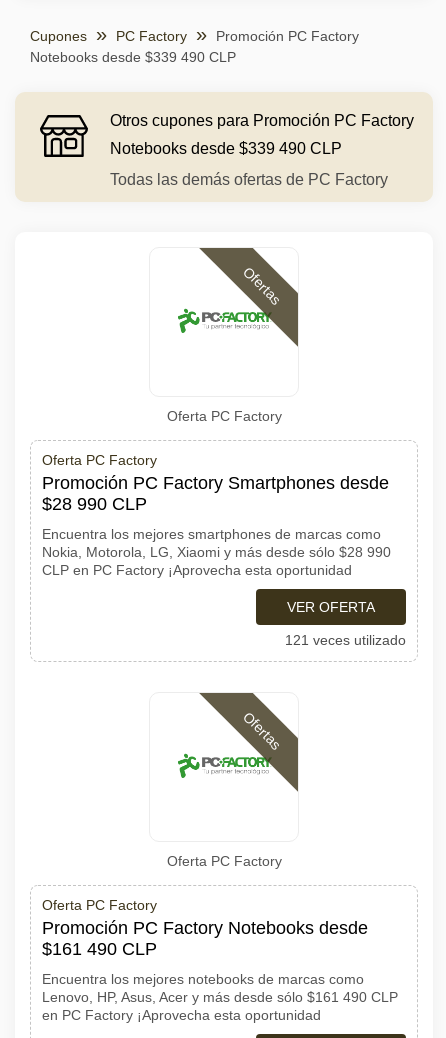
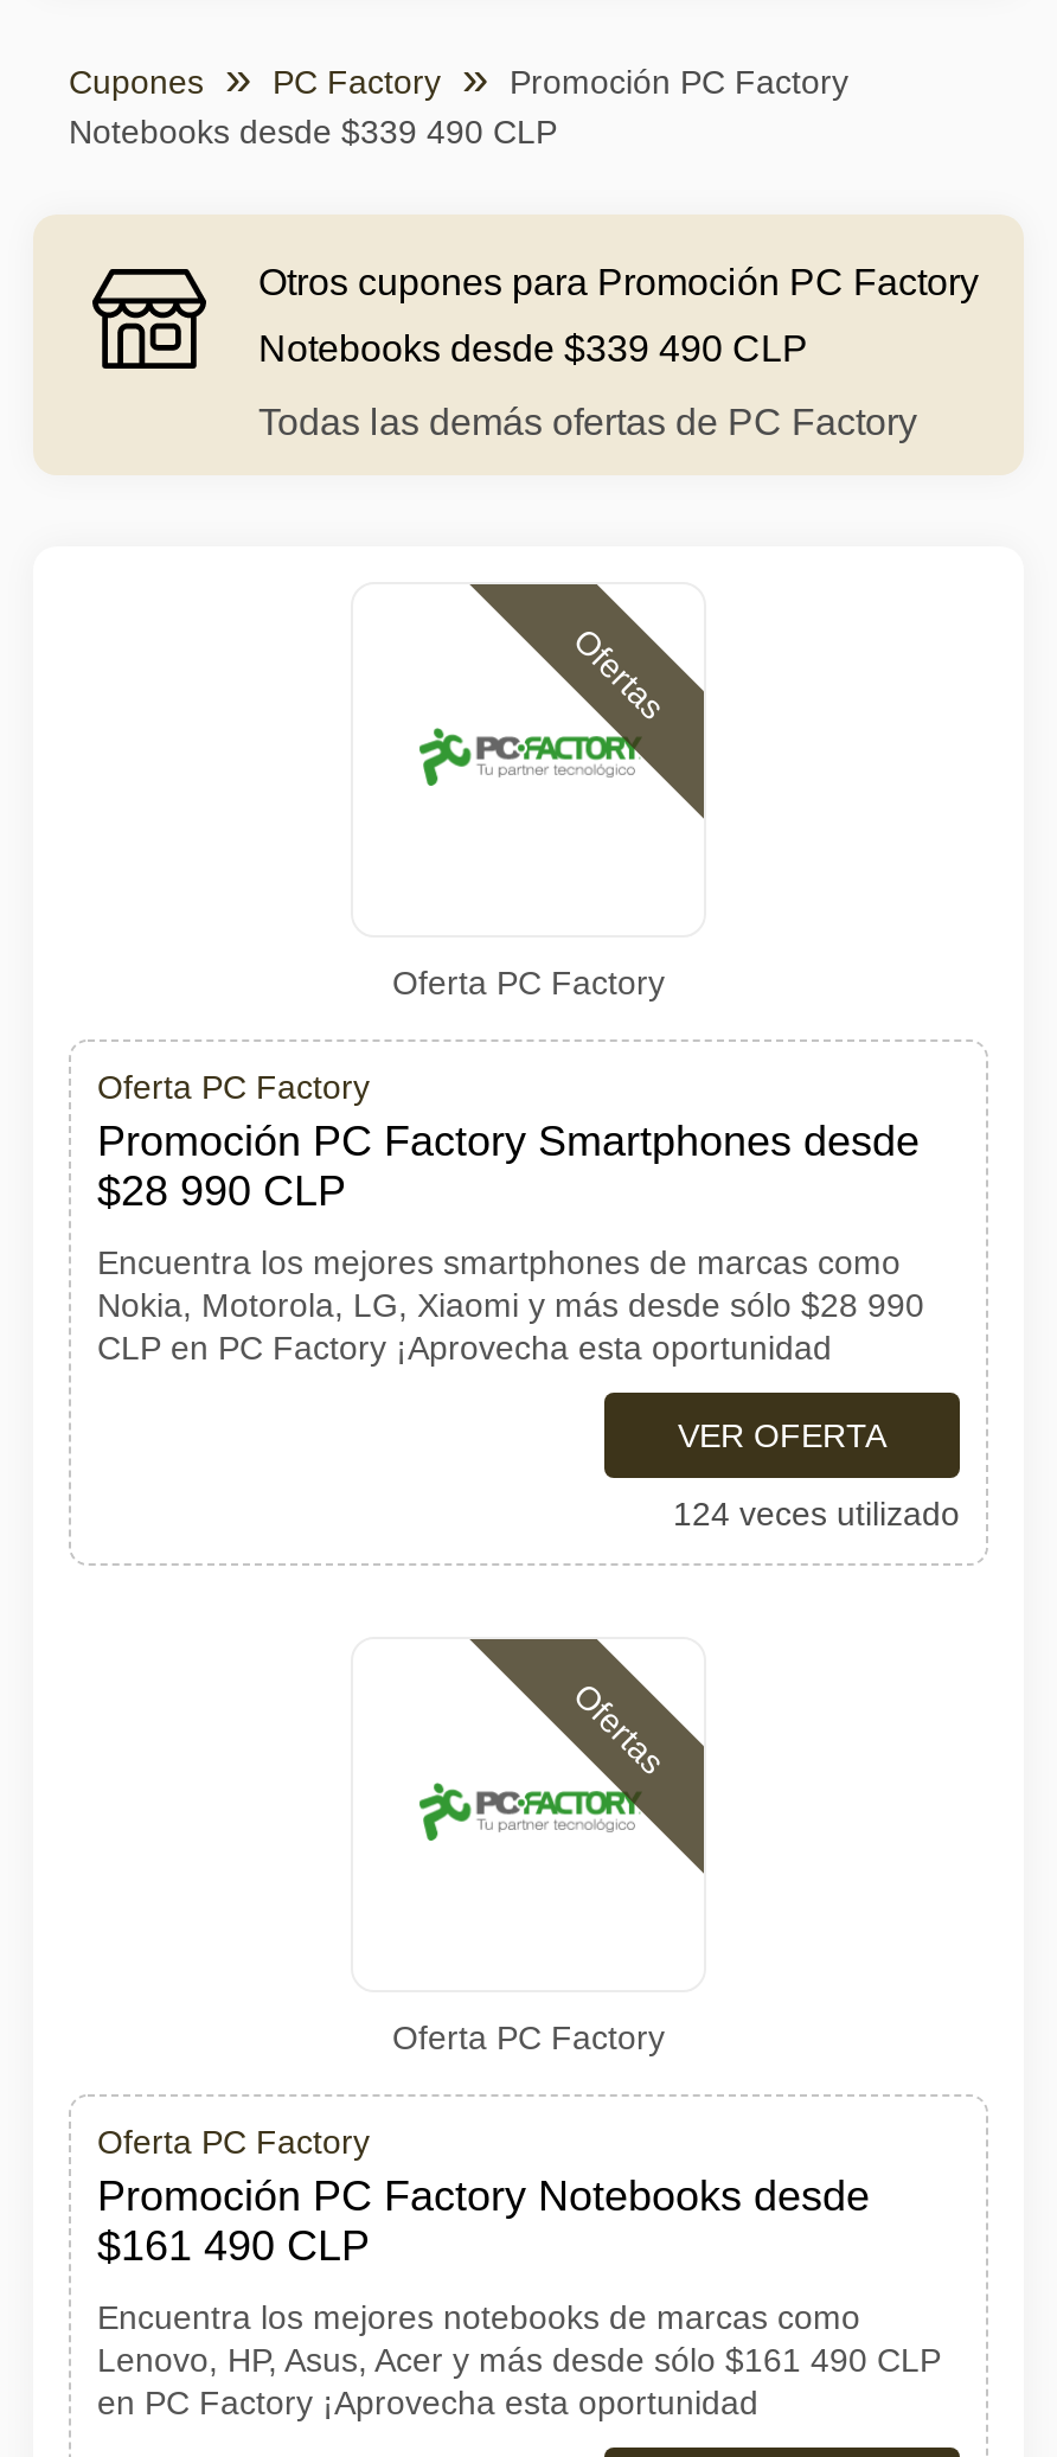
[285,632,406,648] 121 veces utilizado -> [673,1495,960,1533] 124 veces utilizado

